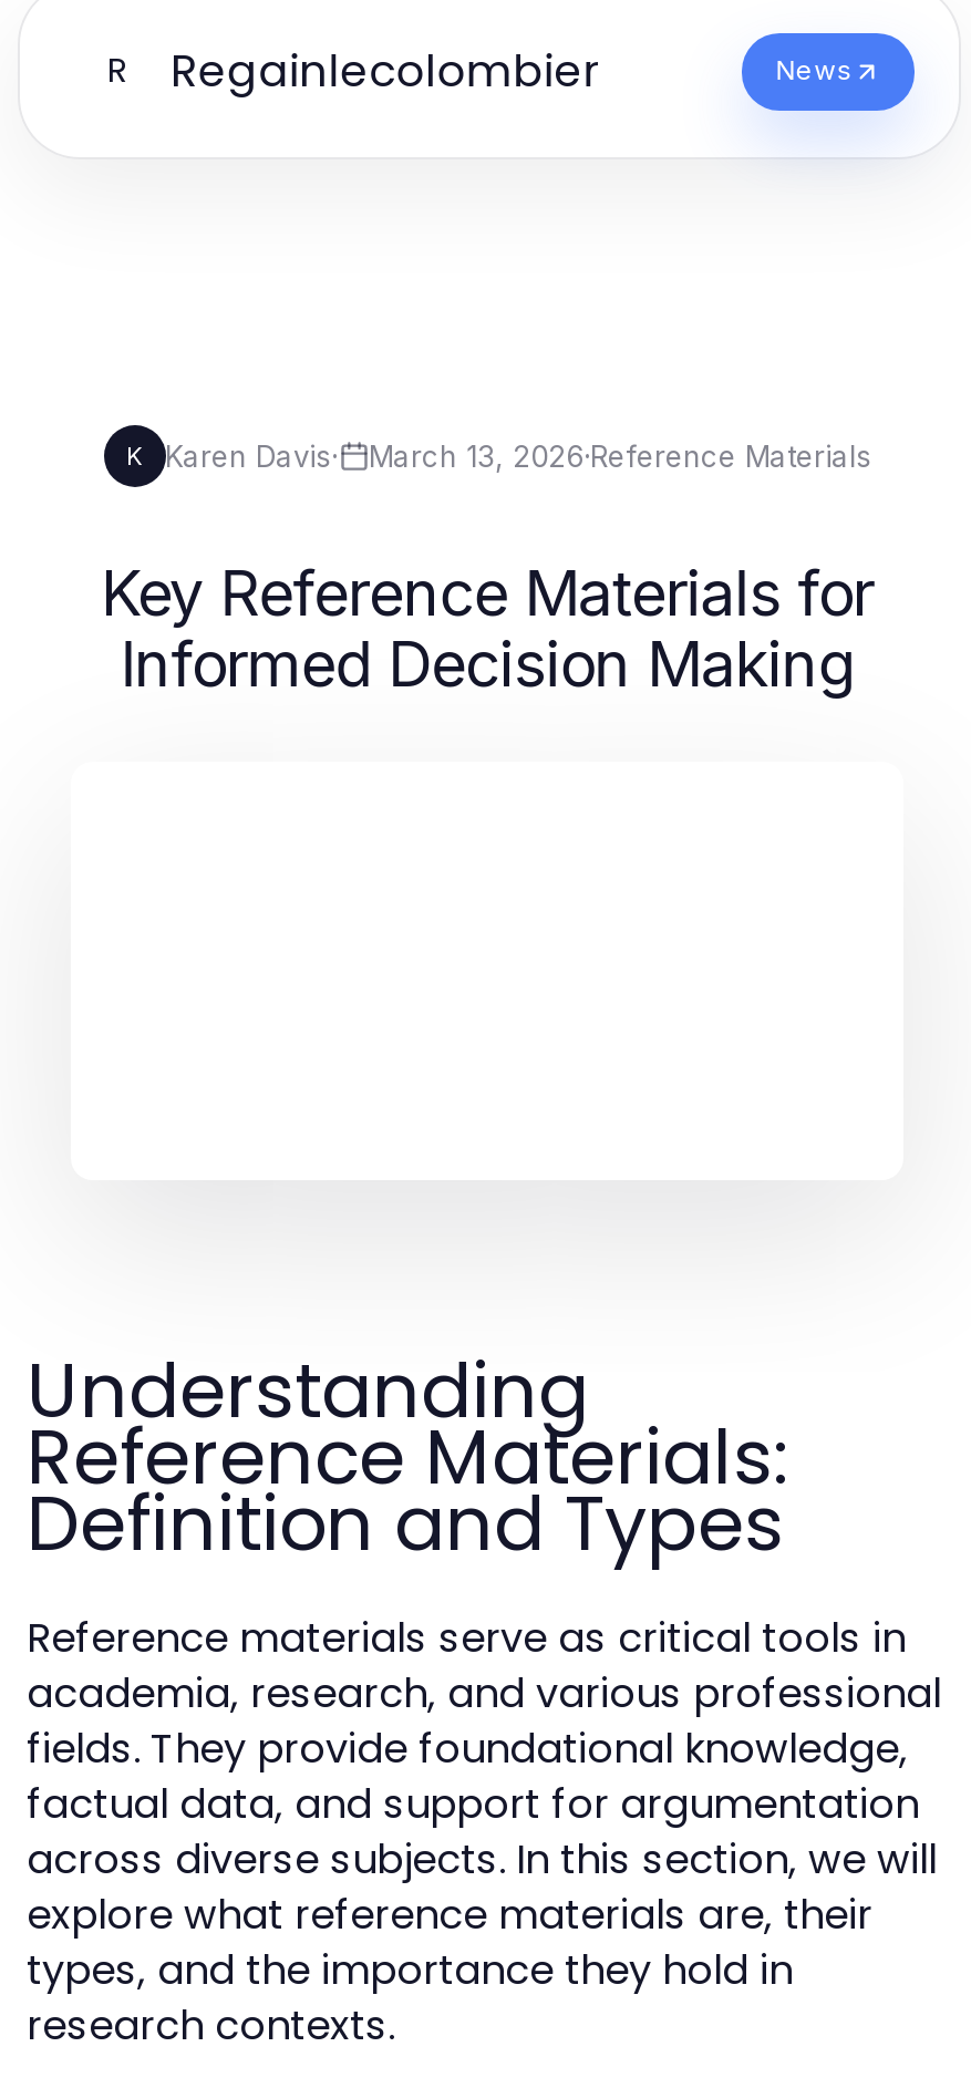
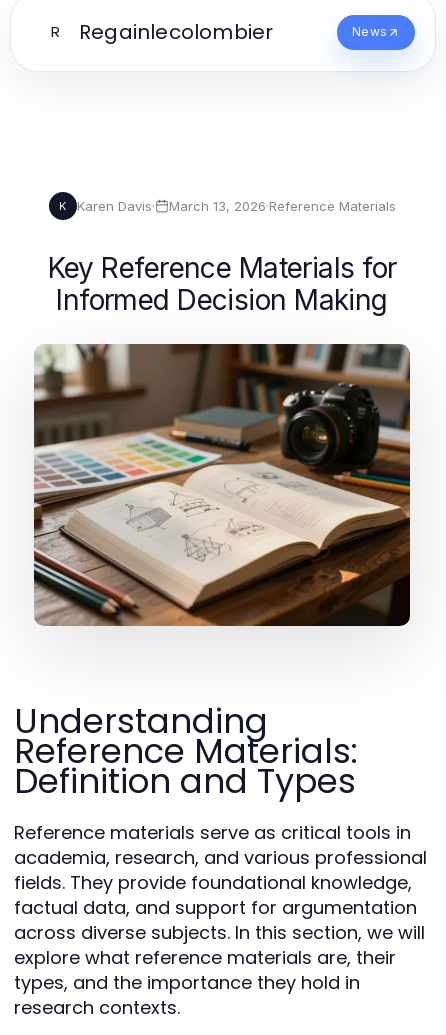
none -> [33,343,411,627] [image]

